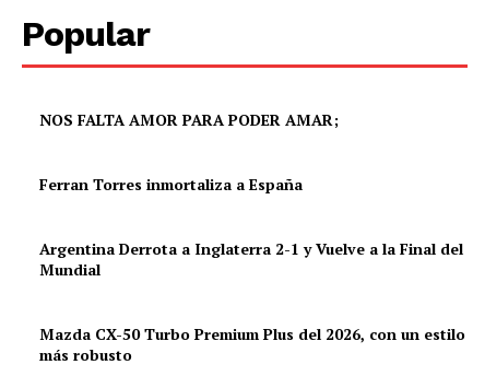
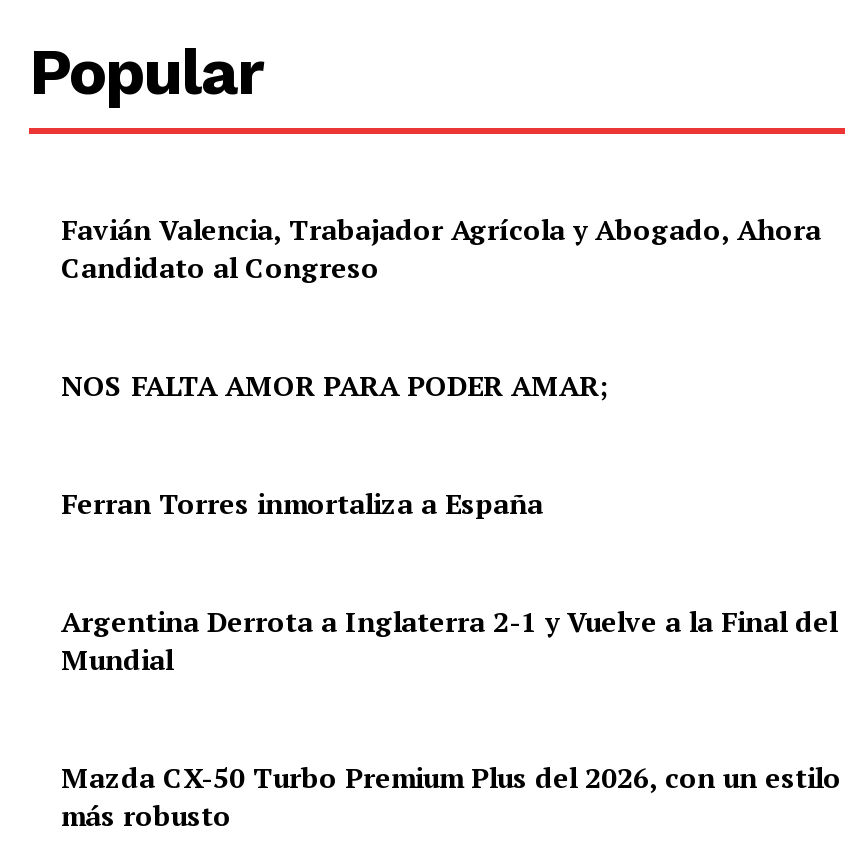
none -> [61,211,821,287] Favián Valencia, Trabajador Agrícola y Abogado, Ahora | Candidato al Congreso

